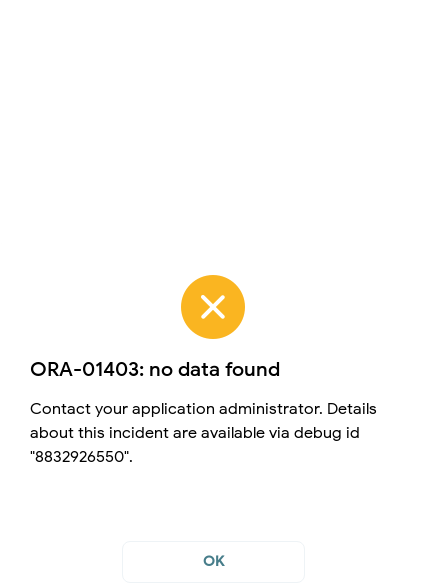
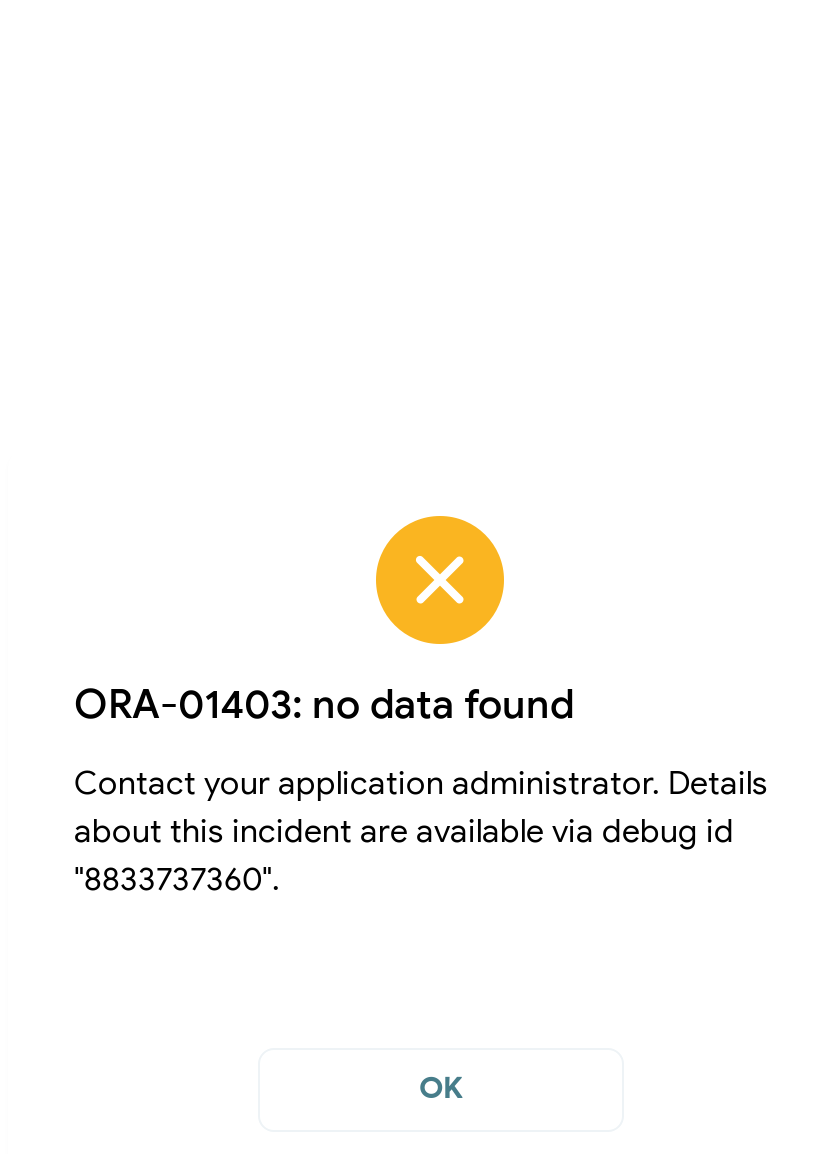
[30,447,133,467] "8832926550". -> [74,860,280,900] "8833737360".

